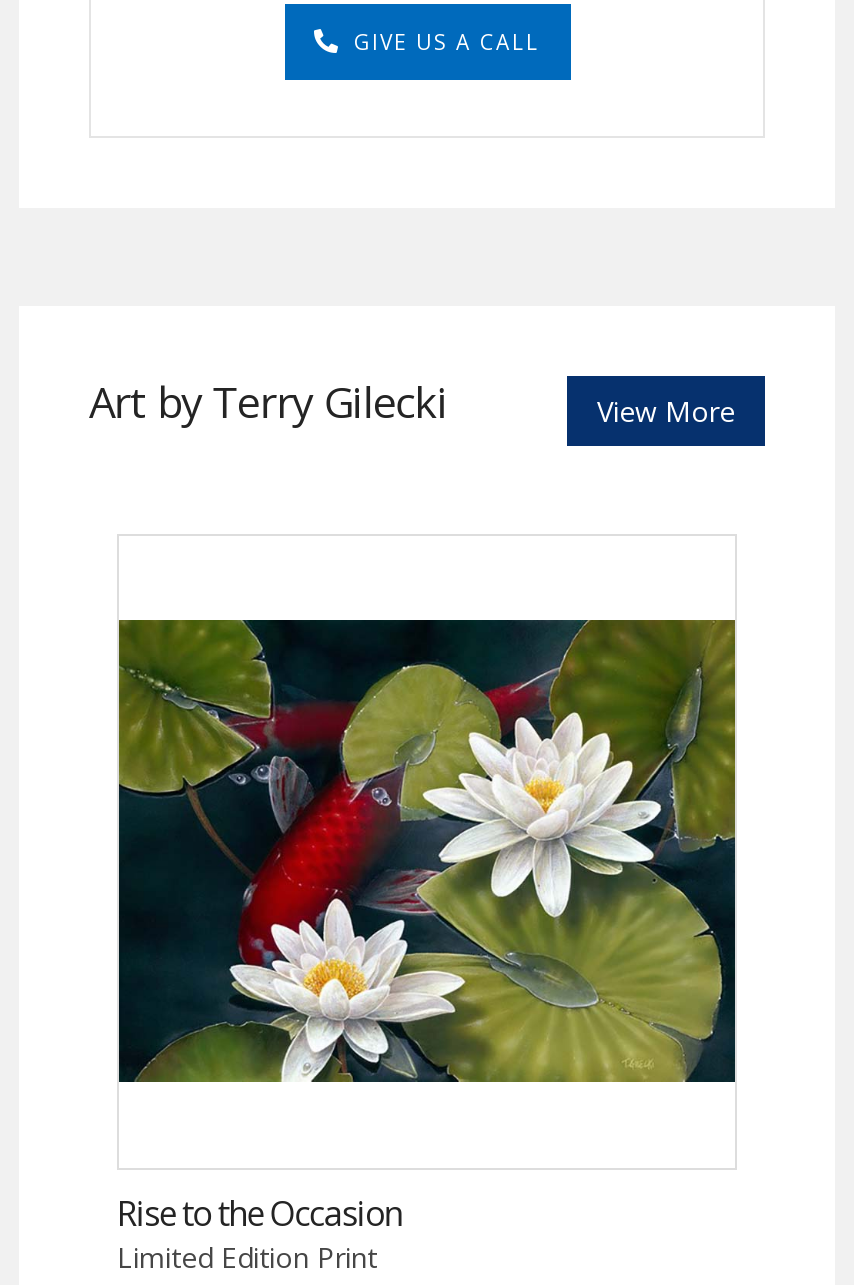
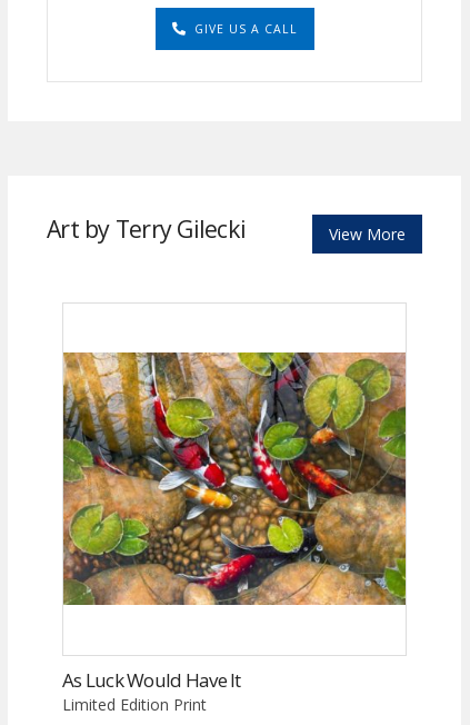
[117,618,737,1084] [image] -> [62,350,407,607] [image]
[117,1190,402,1236] Rise to the Occasion -> [62,667,241,693] As Luck Would Have It

